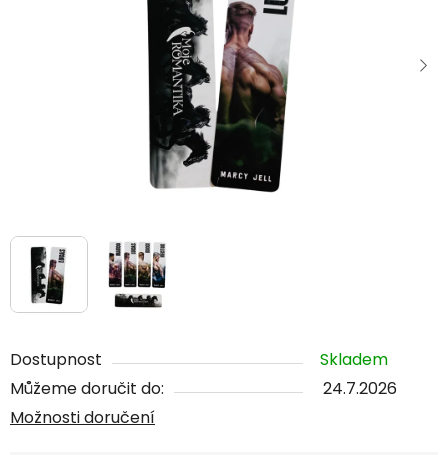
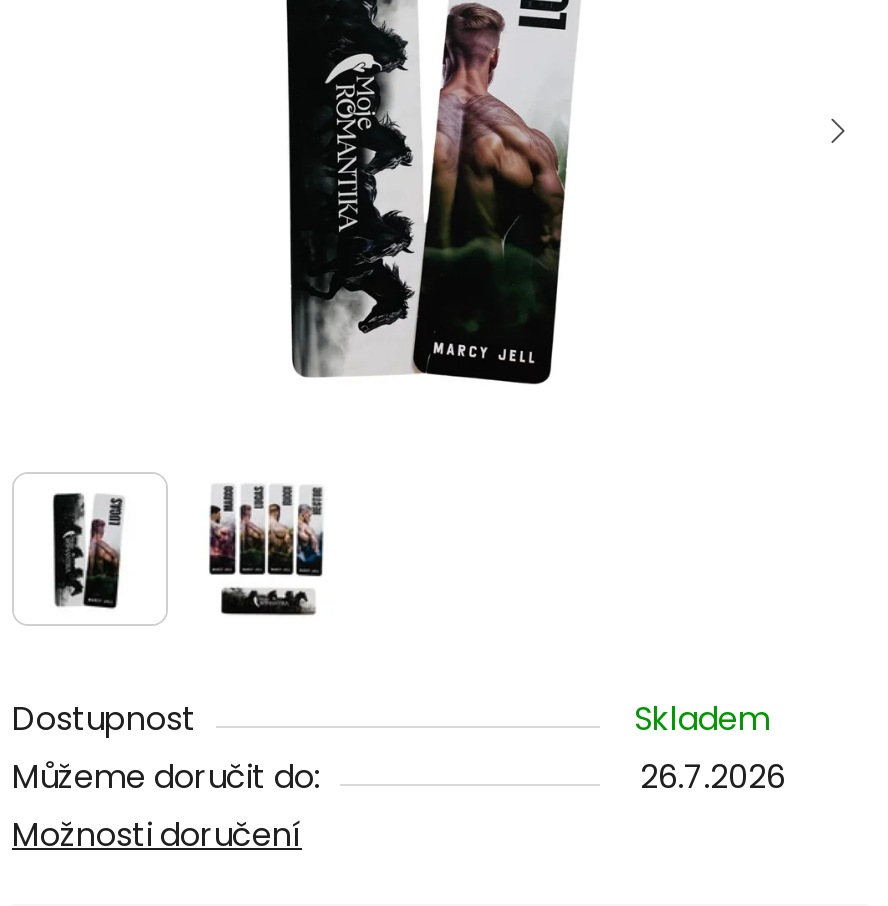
[323,377,397,400] 24.7.2026 -> [640,754,786,800] 26.7.2026

